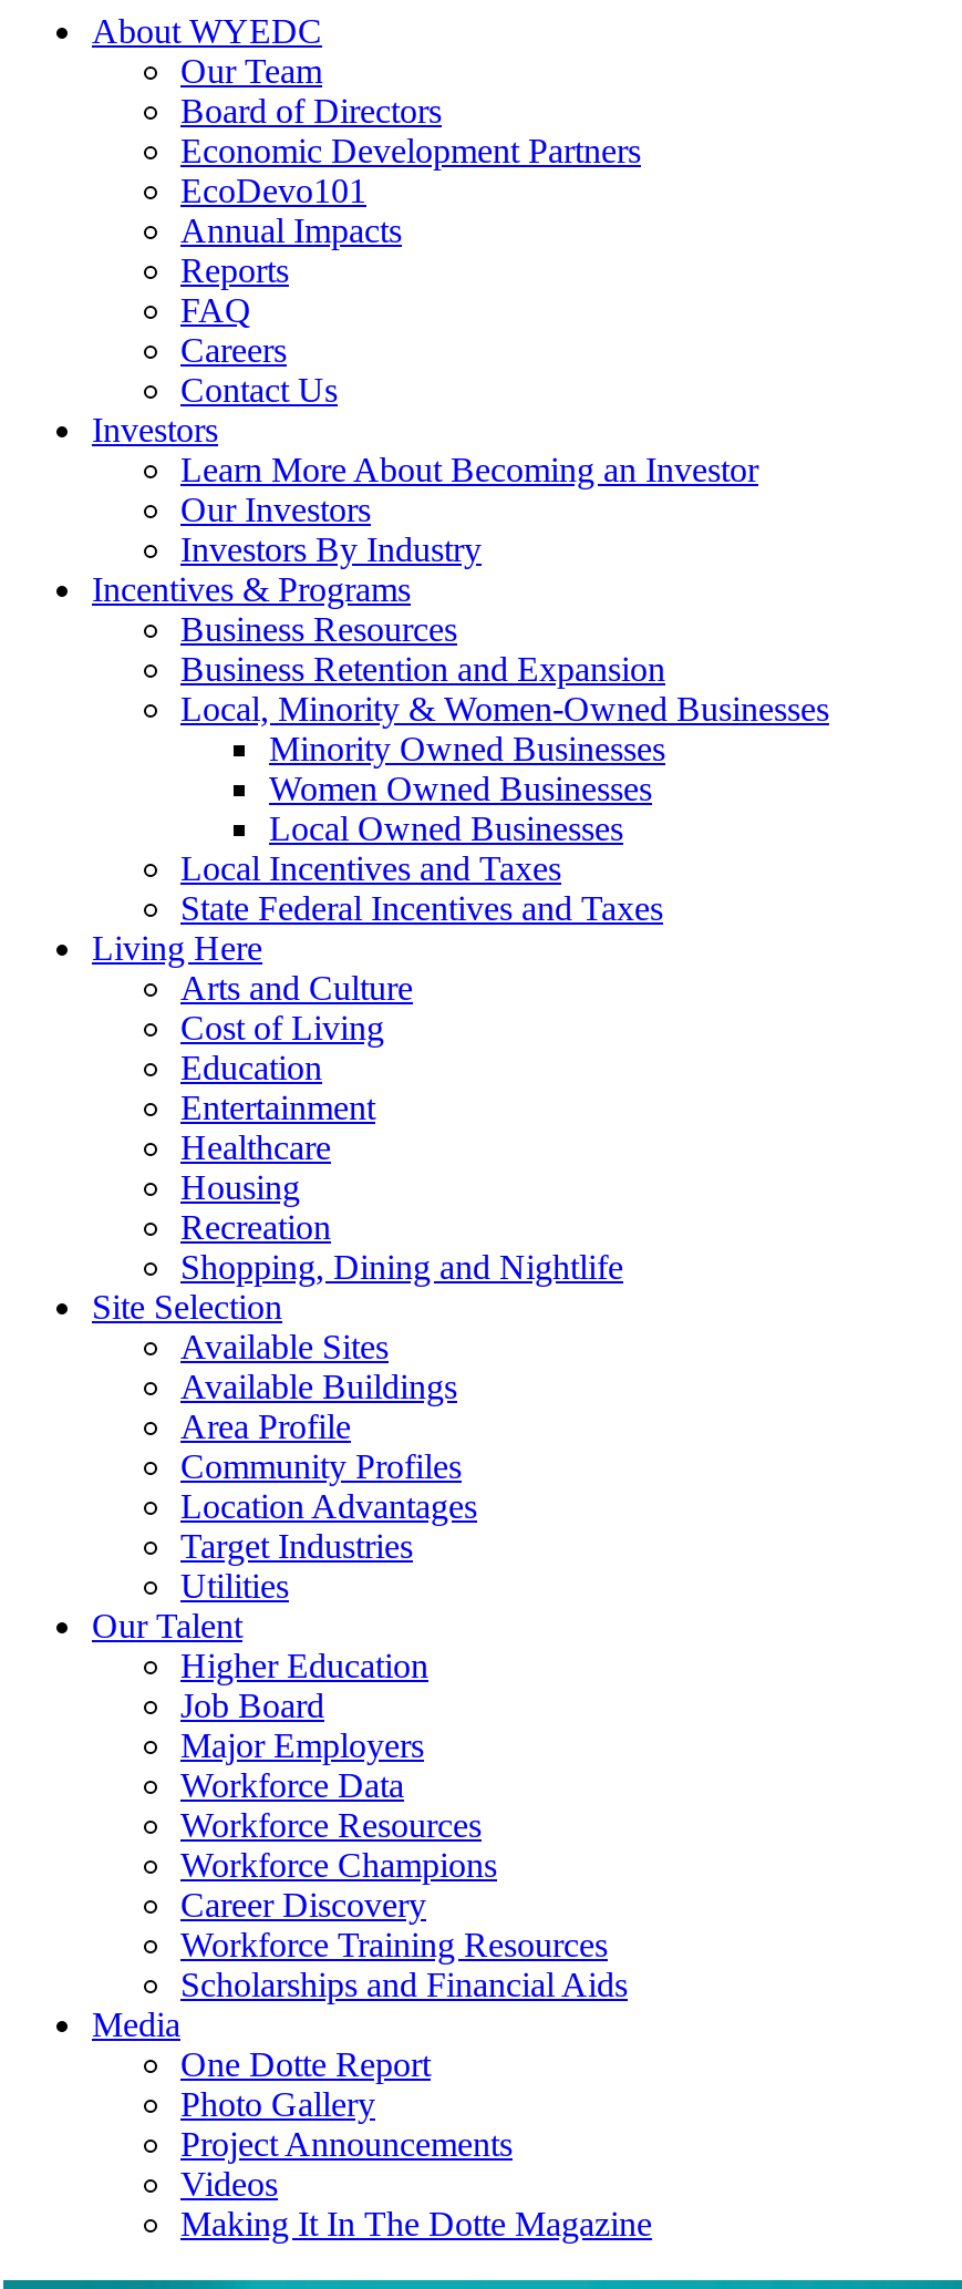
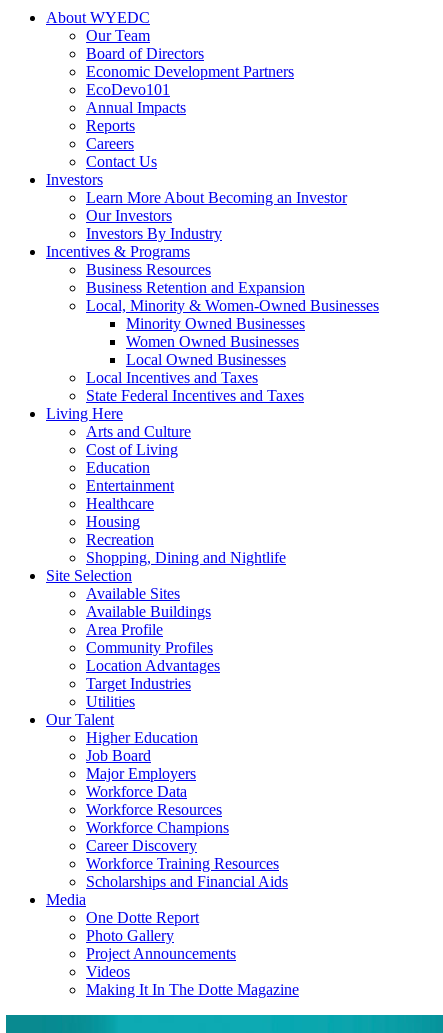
[180,291,251,329] FAQ -> none

